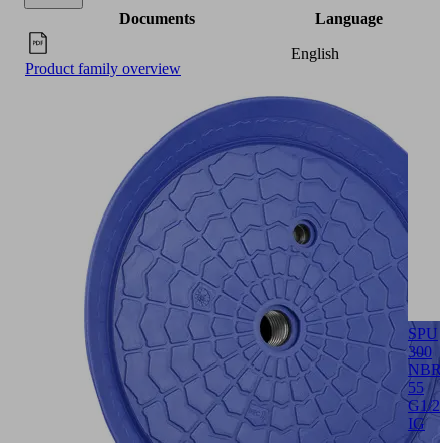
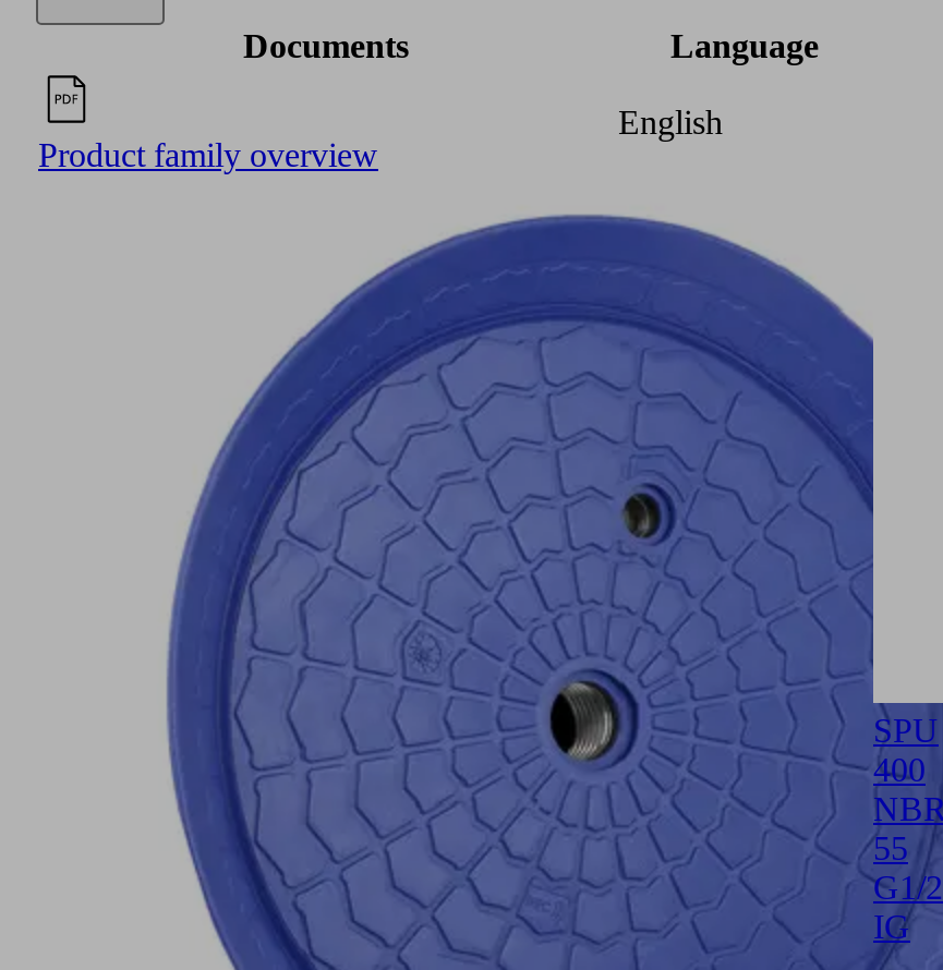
[408,343,432,360] 300 -> [873,751,926,788] 400

